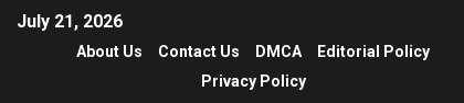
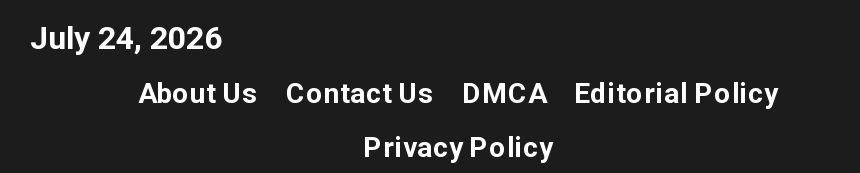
[17,11,123,32] July 21, 2026 -> [30,20,222,58] July 24, 2026

